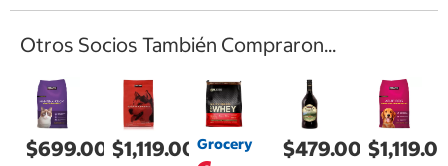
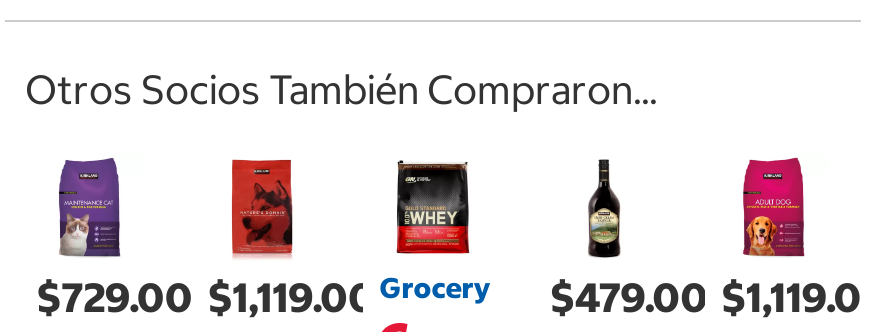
[26,136,108,161] $699.00 -> [37,272,193,322] $729.00

